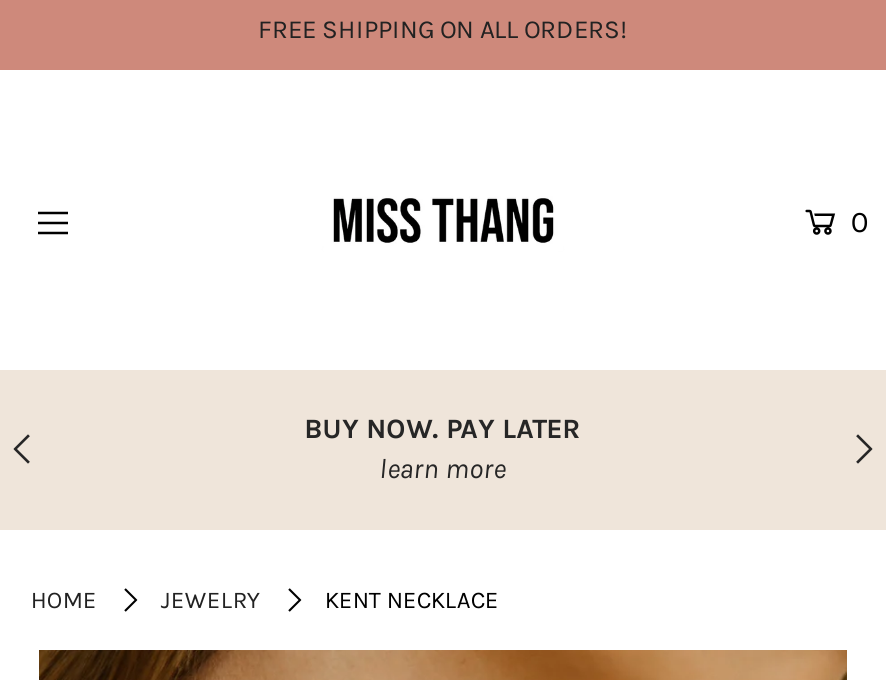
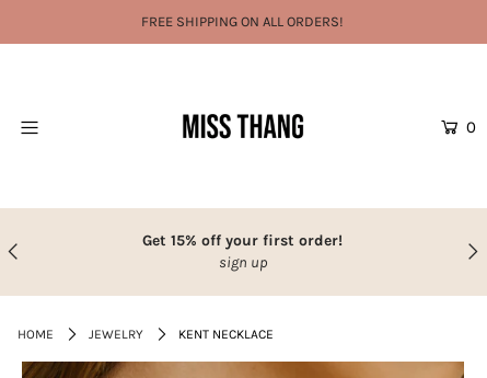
[304,412,580,486] BUY NOW. PAY LATER | learn more -> [142,231,343,272] Get 15% off your first order! | sign up

